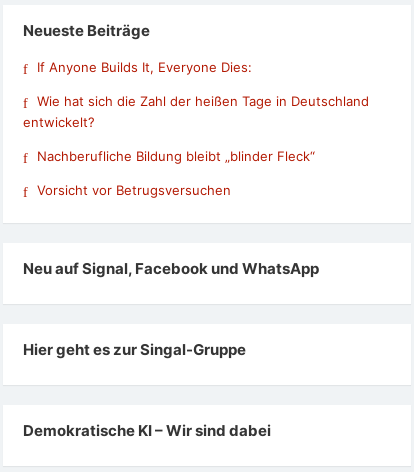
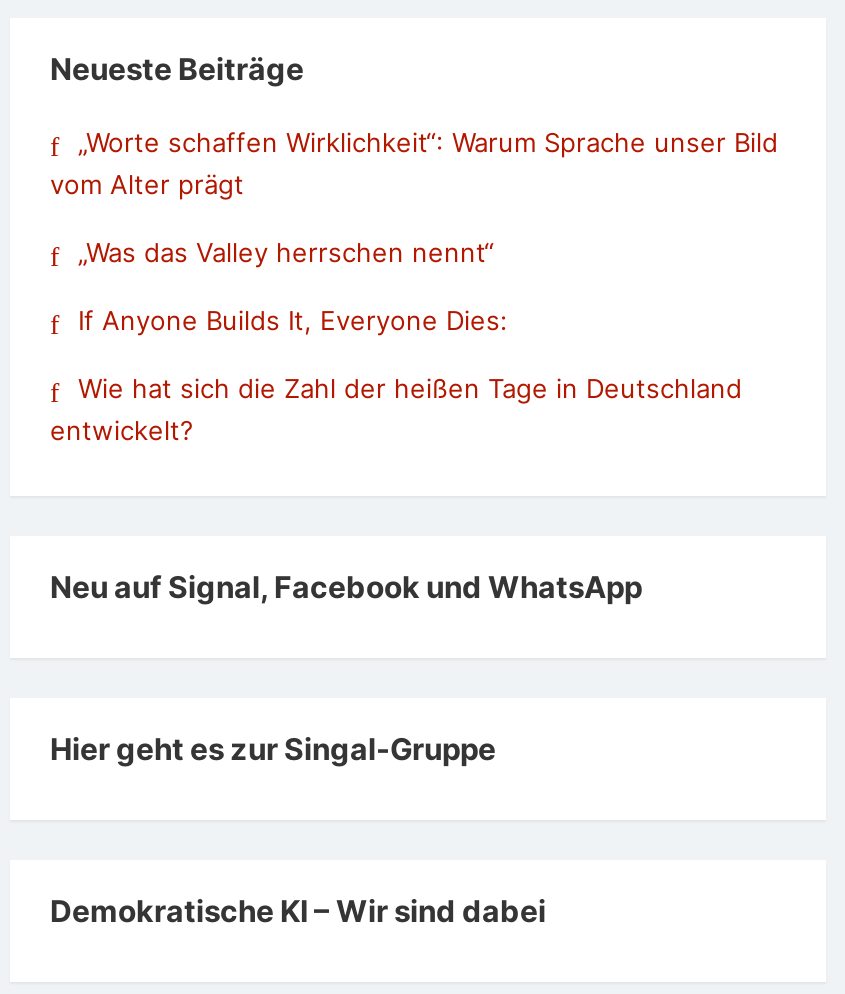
none -> [50,127,778,269] „Worte schaffen Wirklichkeit“: Warum Sprache unser Bild | vom Alter prägt | „Was das Valley herrschen nennt“
moved [23,59,369,130] -> [50,305,742,447]: If Anyone Builds It, Everyone Dies: | Wie hat sich die Zahl der heißen Tage in Deutschland | entwickelt?
[37,148,315,198] Nachberufliche Bildung bleibt „blinder Fleck“ | Vorsicht vor Betrugsversuchen -> none

